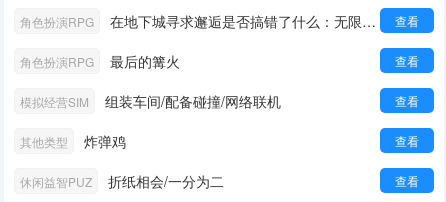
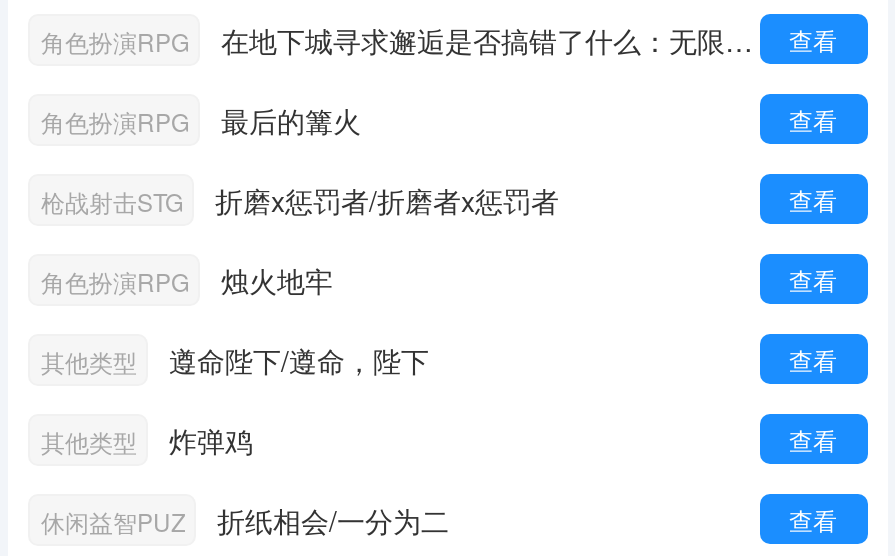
[20,91,281,111] 模拟经营SIM | 组装车间/配备碰撞/网络联机 -> [41,180,837,380] 枪战射击STG | 折磨x惩罚者/折磨者x惩罚者 | 查看 | 角色扮演RPG | 烛火地牢 | 查看 | 其他类型 | 遵命陛下/遵命，陛下

